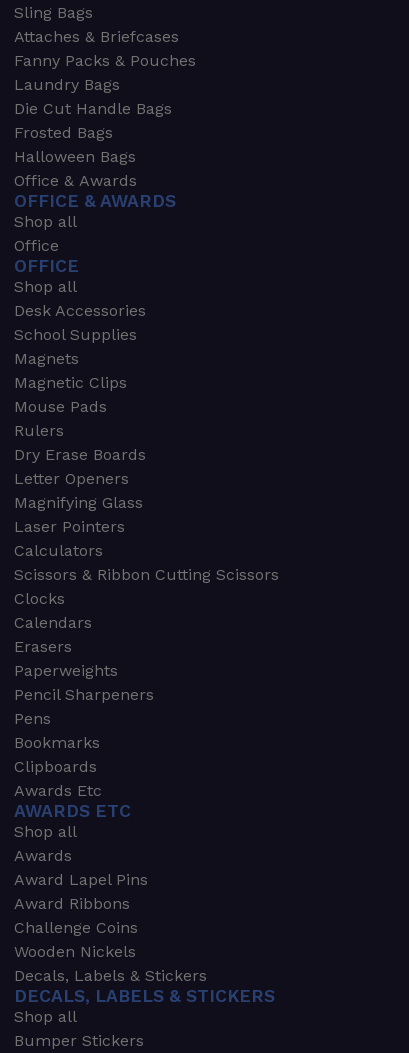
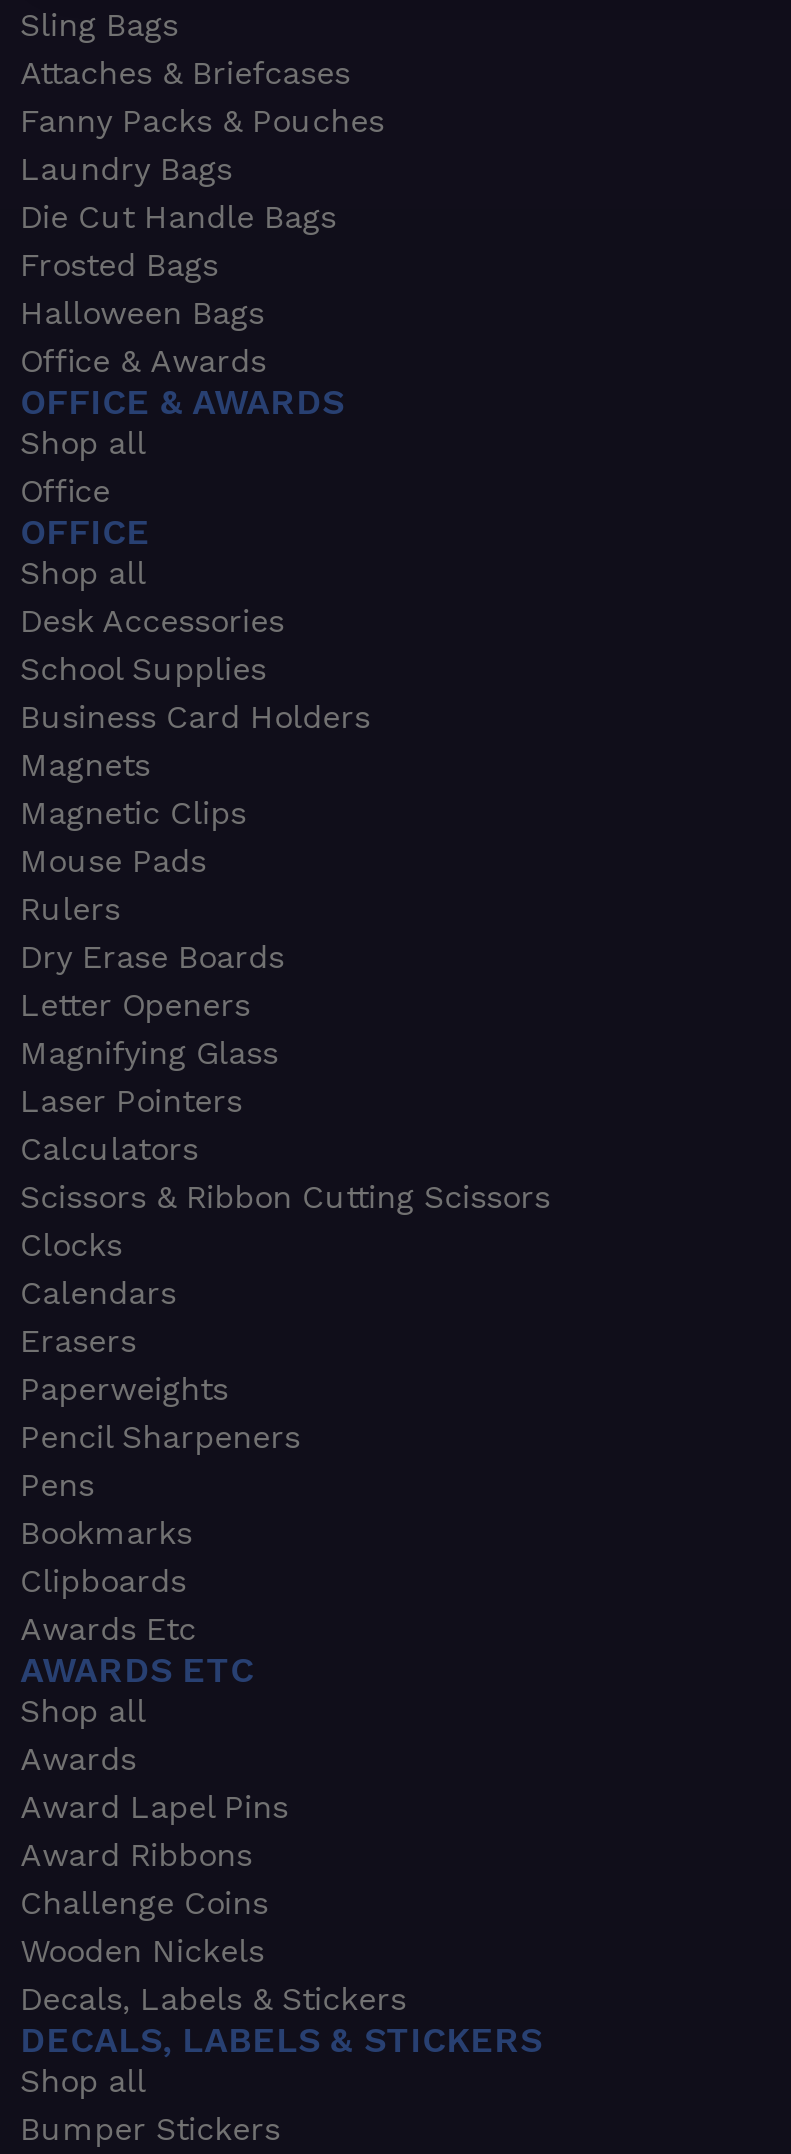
none -> [20,699,370,737] Business Card Holders

